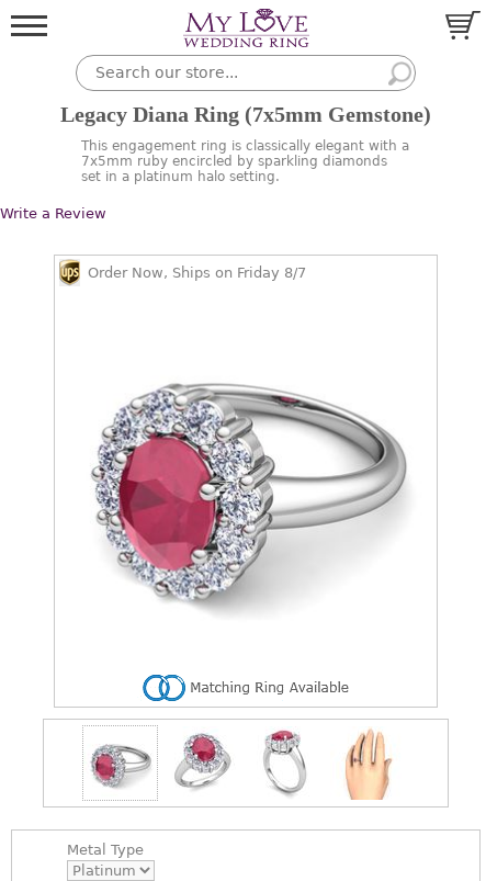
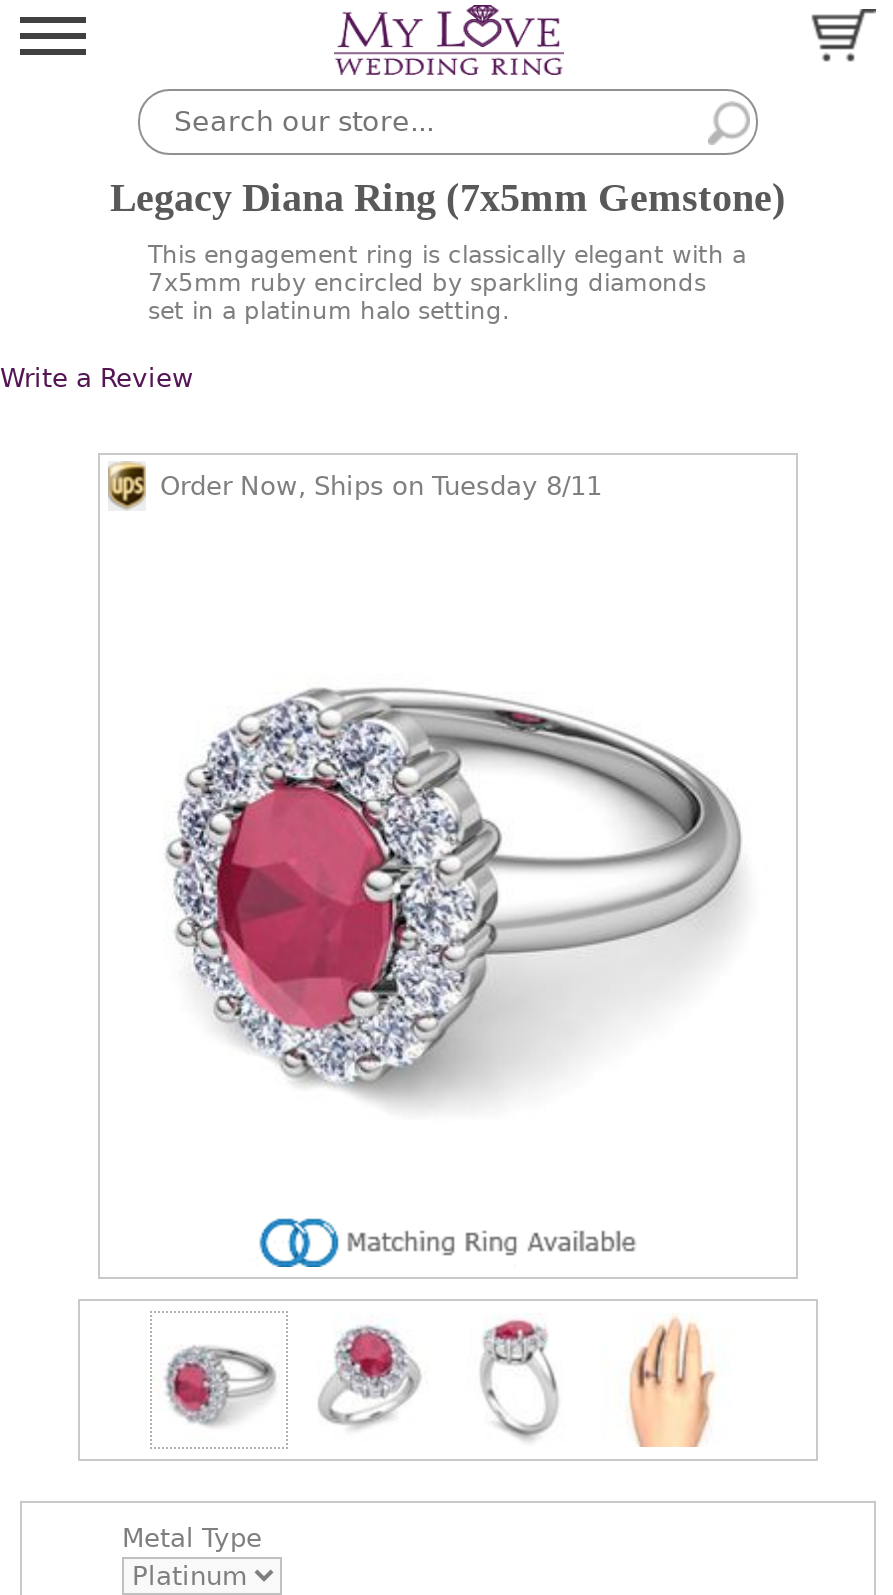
[88,264,306,281] Order Now, Ships on Friday 8/7 -> [160,471,602,501] Order Now, Ships on Tuesday 8/11

